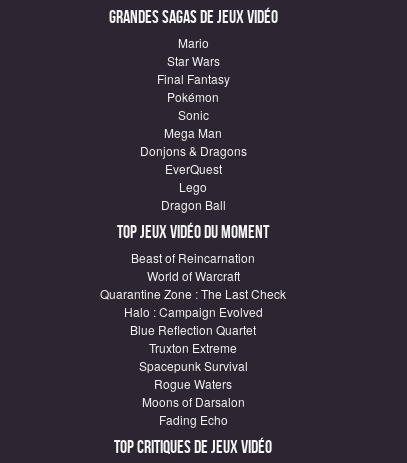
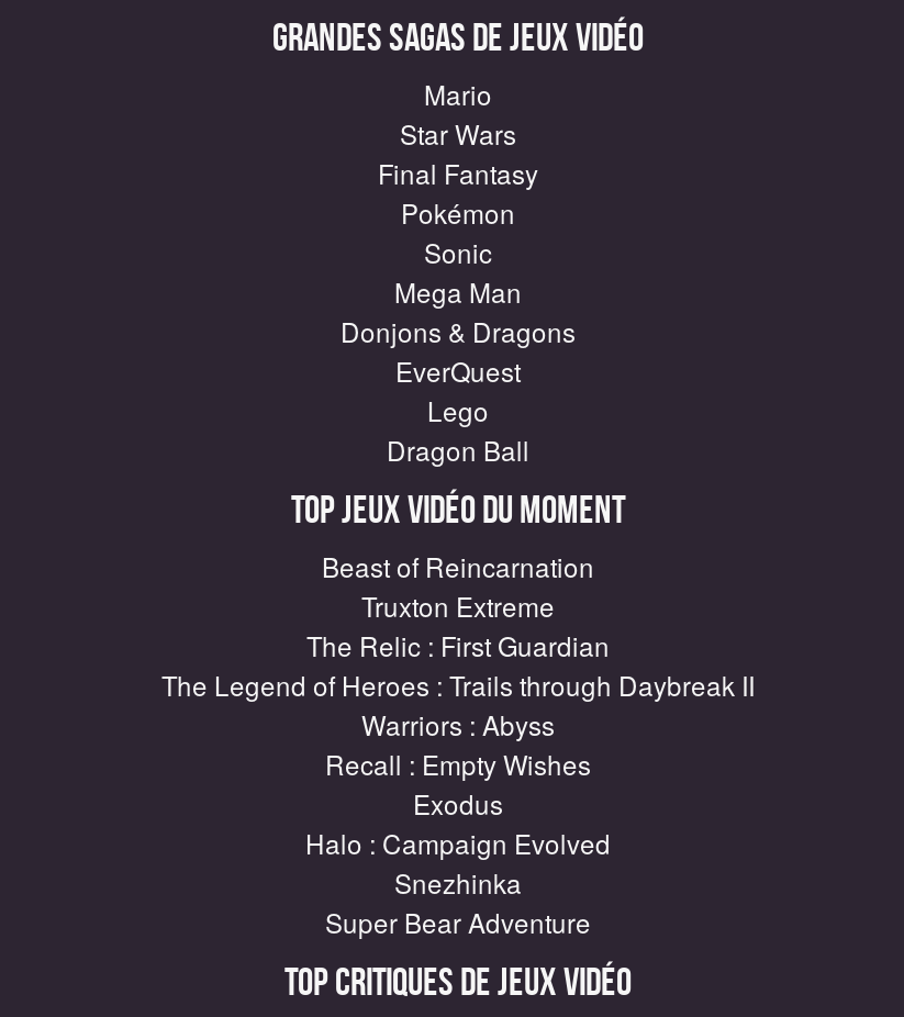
[100,267,286,302] World of Warcraft | Quarantine Zone : The Last Check -> [161,626,755,821] The Relic : First Guardian | The Legend of Heroes : Trails through Daybreak II | Warriors : Abyss | Recall : Empty Wishes | Exodus
moved [123,303,262,320] -> [305,823,611,861]: Halo : Campaign Evolved
[130,321,256,428] Blue Reflection Quartet | Spacepunk Survival | Rogue Waters | Moons of Darsalon | Fading Echo -> [325,863,591,940] Snezhinka | Super Bear Adventure
moved [149,339,237,356] -> [361,586,555,624]: Truxton Extreme

